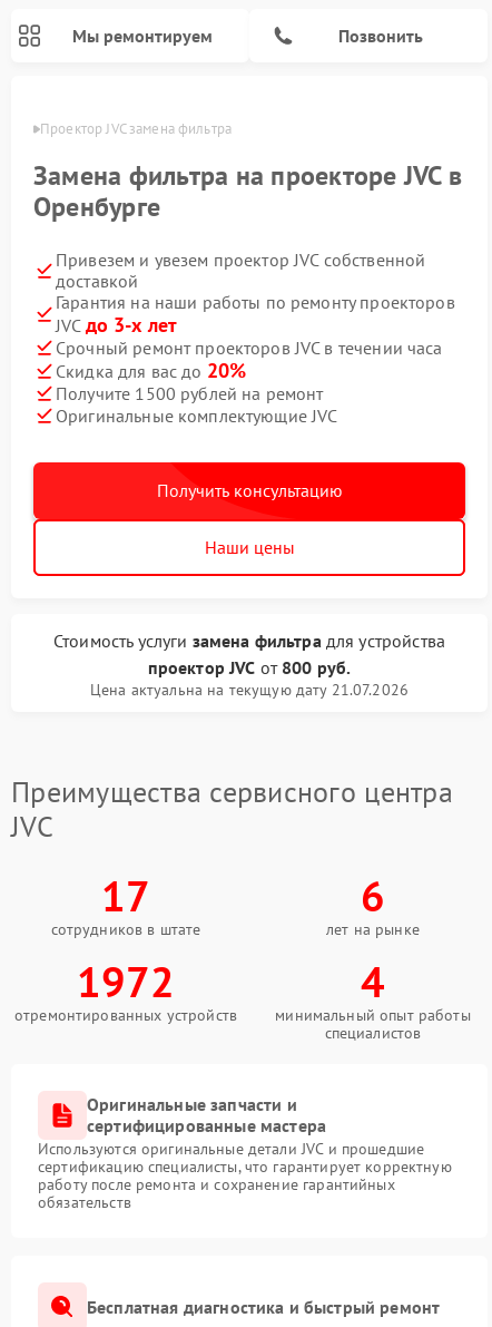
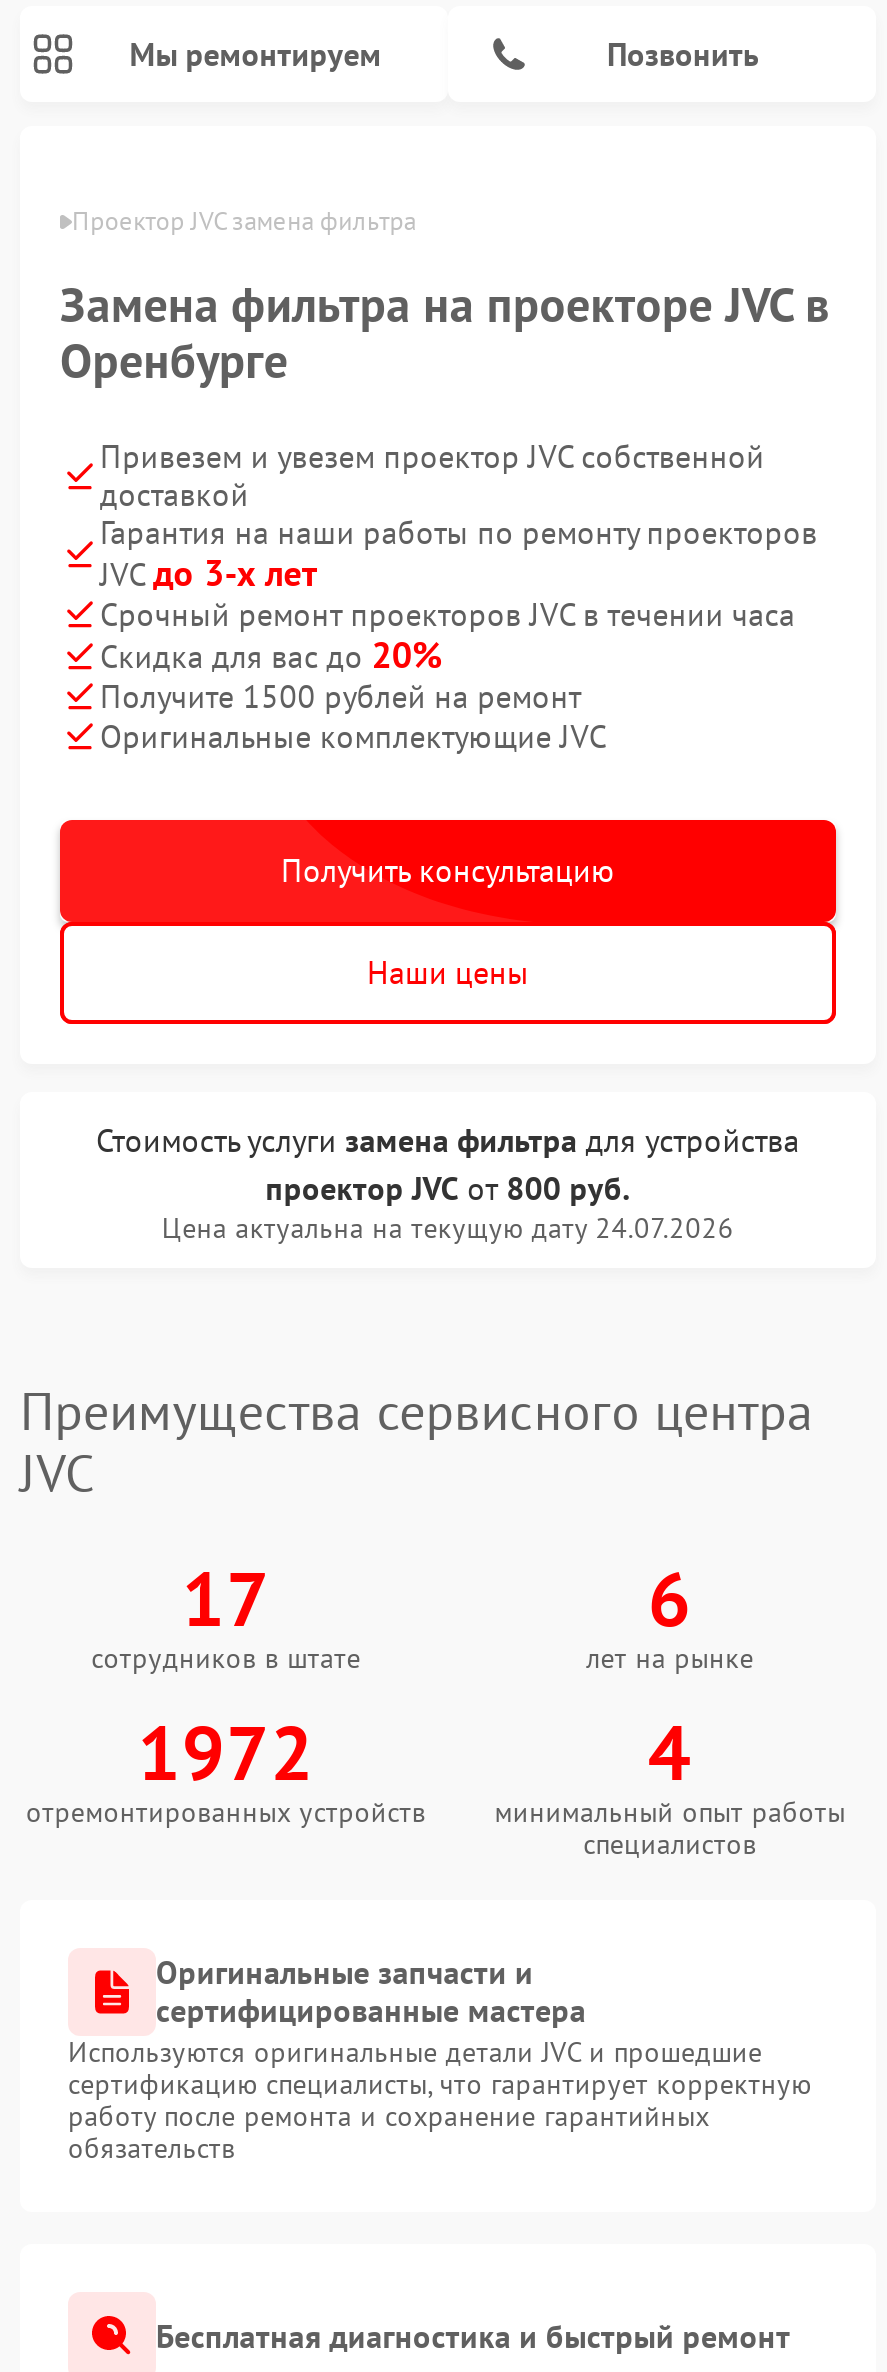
[90,680,409,700] Цена актуальна на текущую дату 21.07.2026 -> [162,1210,734,1246] Цена актуальна на текущую дату 24.07.2026

